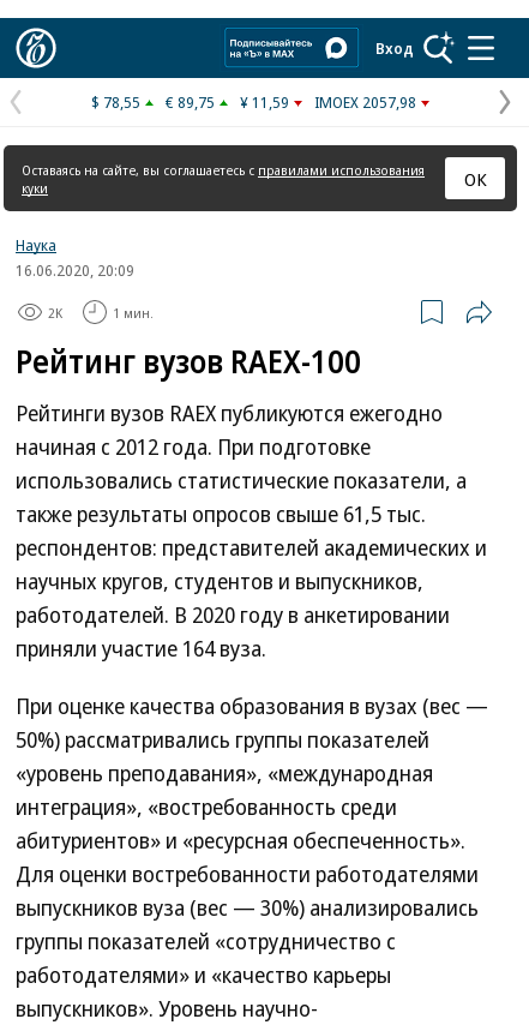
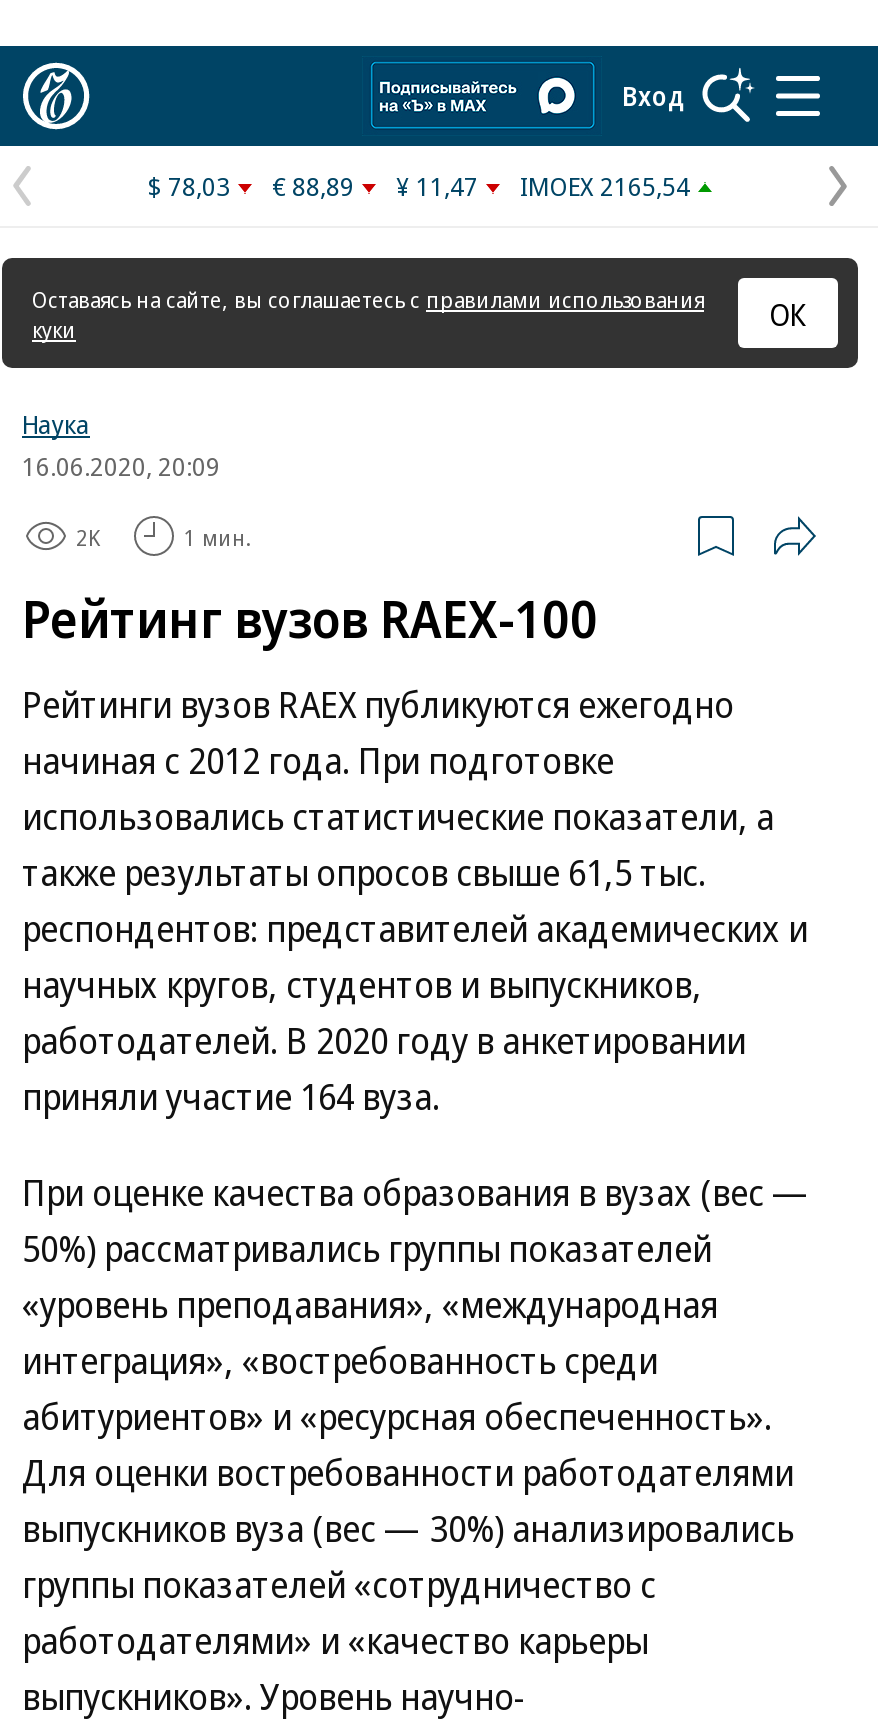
[91,91,140,113] $ 78,55 -> [148,168,230,204] $ 78,03
[166,91,215,113] € 89,75 -> [272,168,354,204] € 88,89
[240,91,289,113] ¥ 11,59 -> [396,168,478,204] ¥ 11,47
[314,91,416,113] IMOEX 2057,98 -> [520,168,690,204] IMOEX 2165,54

